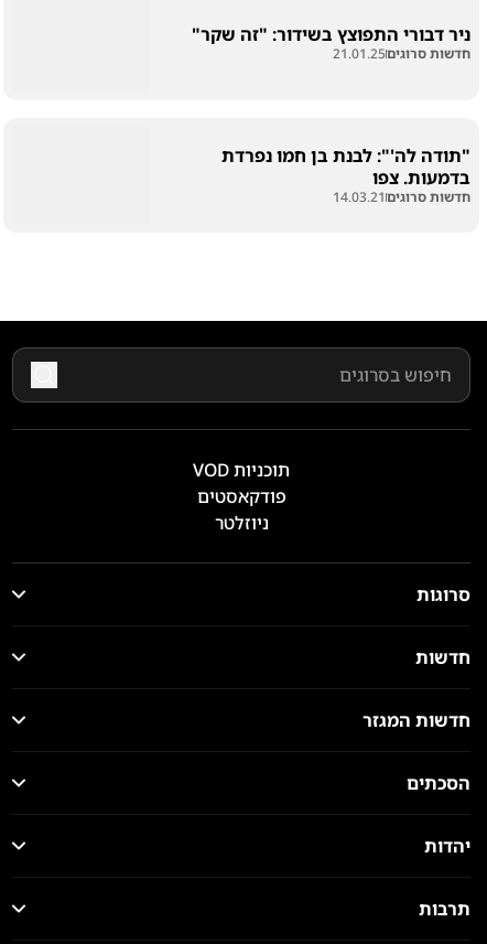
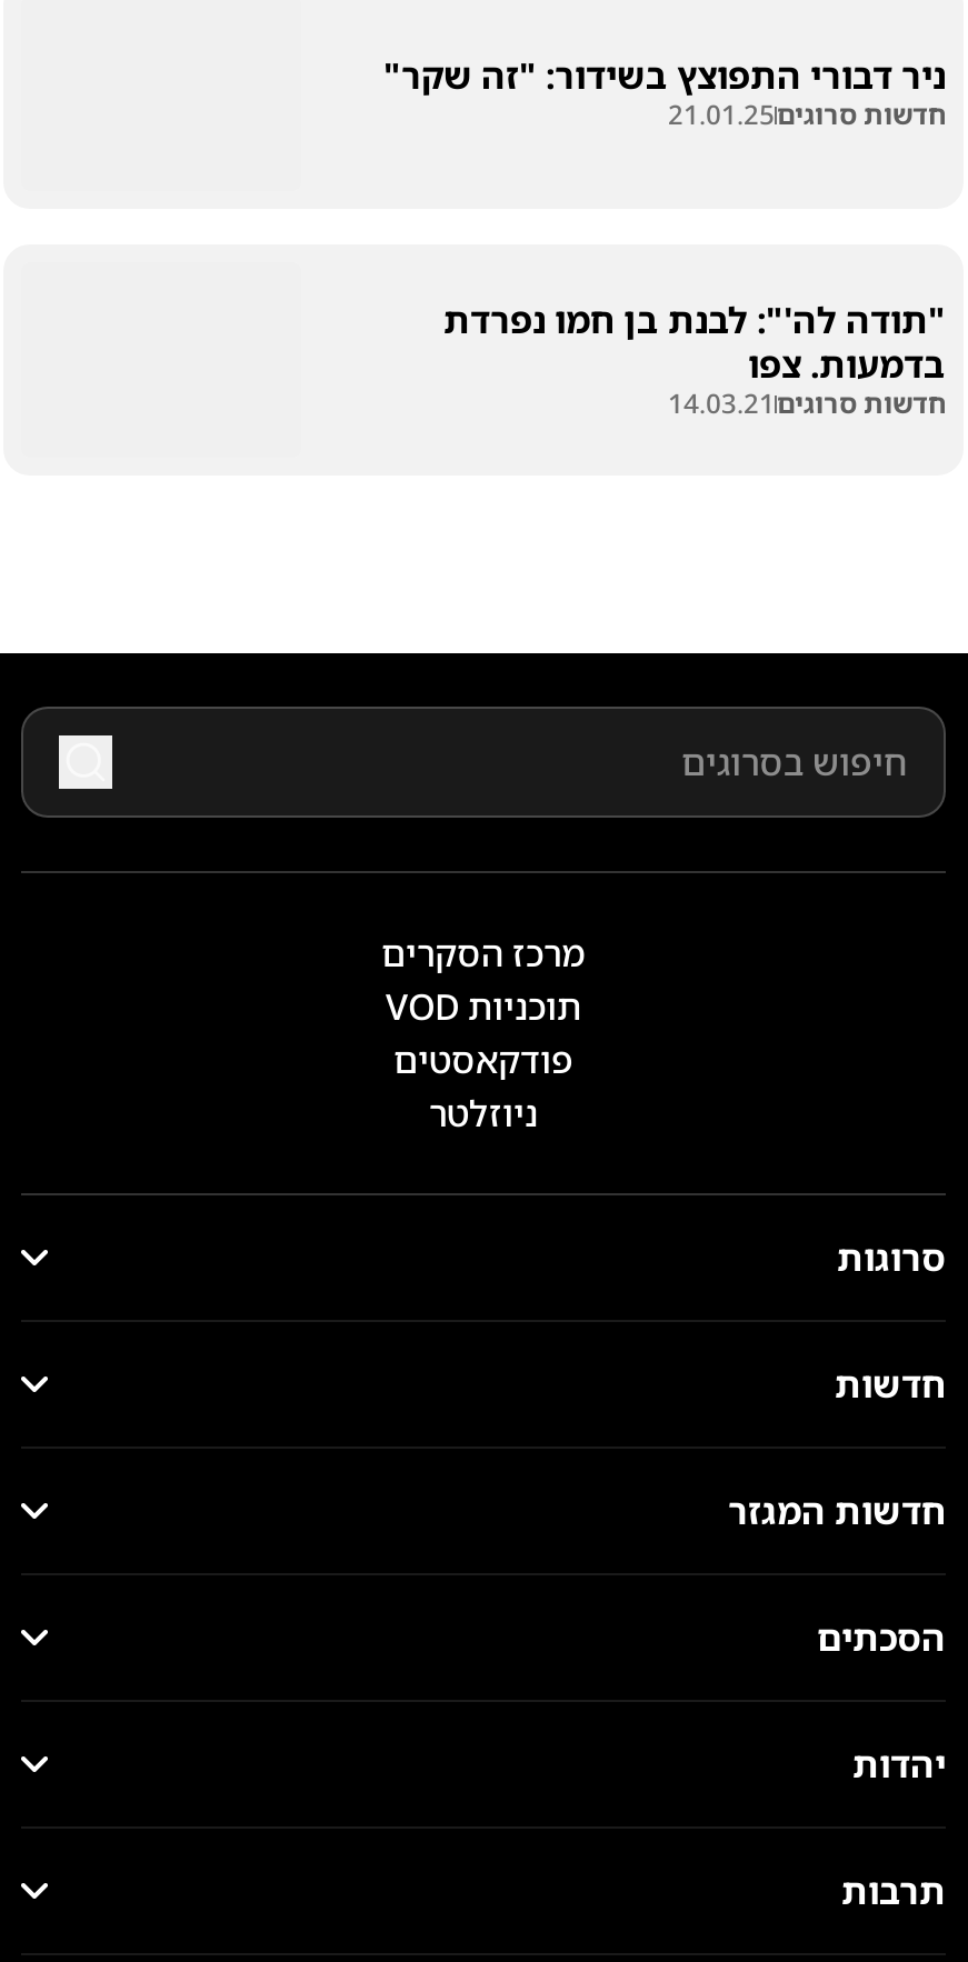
none -> [381,929,586,978] מרכז הסקרים

